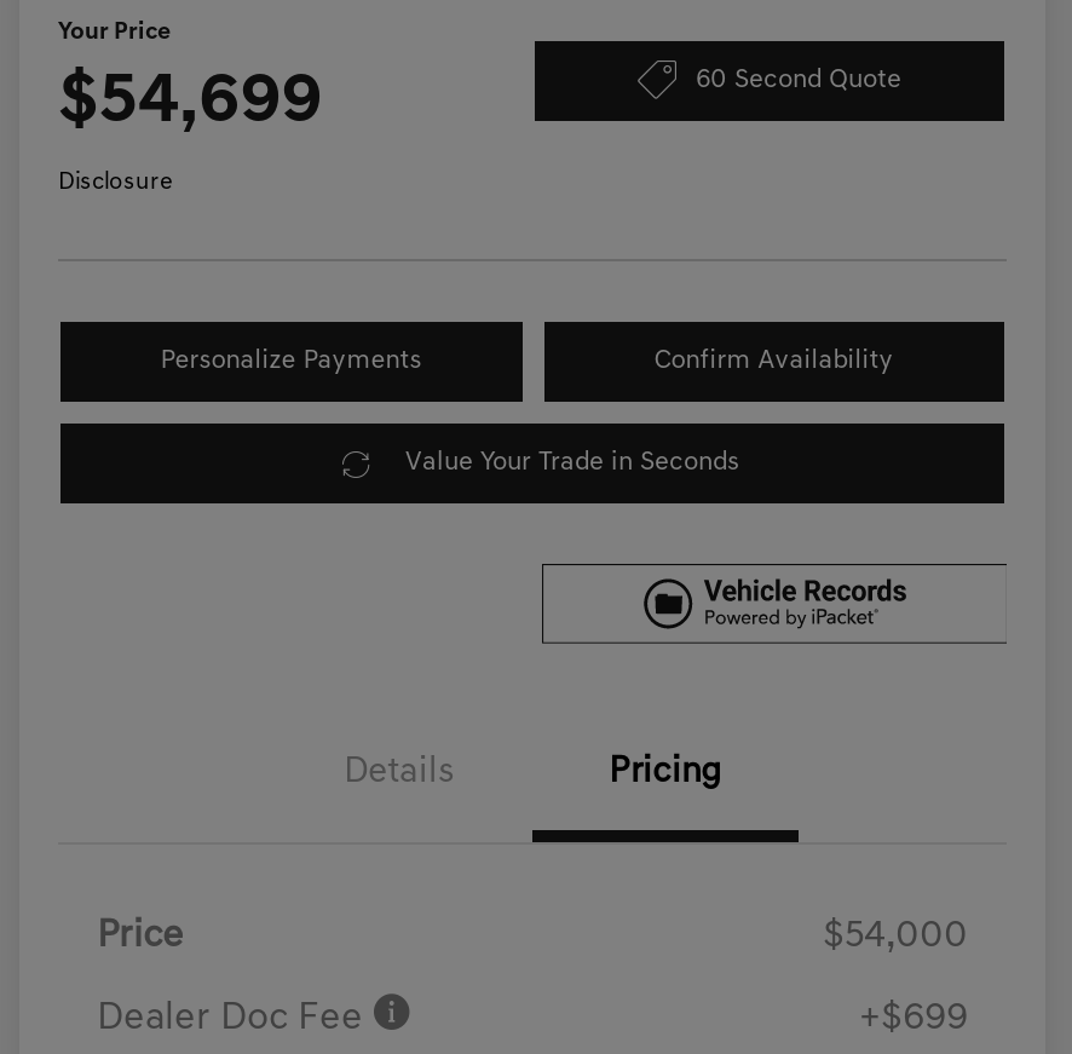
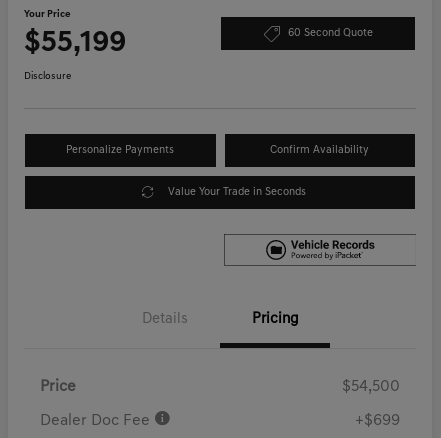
[58,67,322,142] $54,699 -> [24,27,126,58] $55,199
[823,916,968,955] $54,000 -> [342,379,400,395] $54,500

